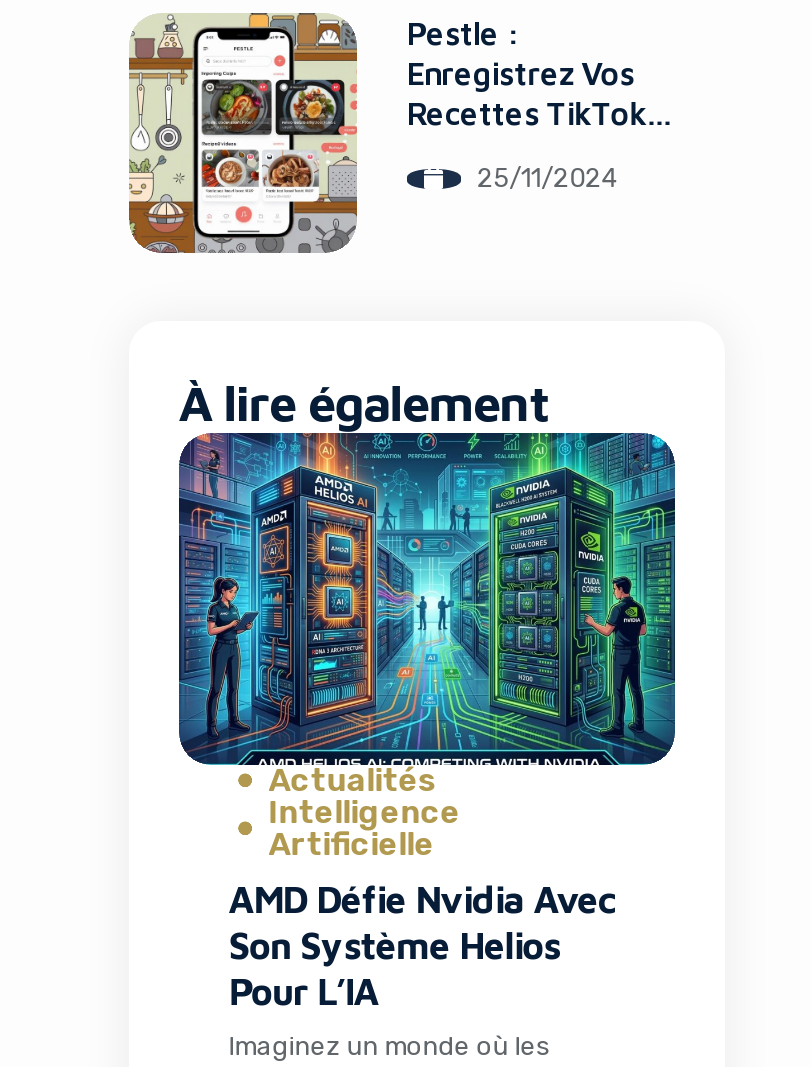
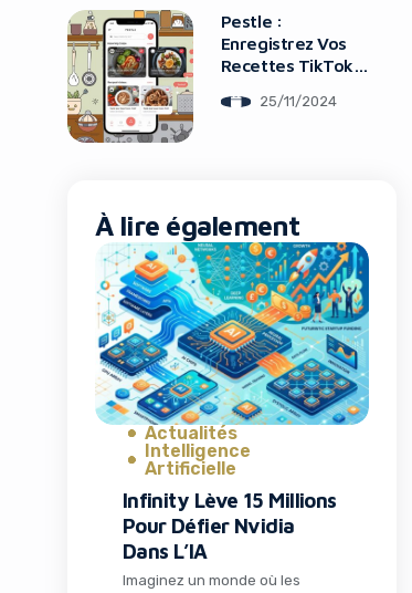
[177,431,677,767] [image] -> [95,241,370,426] [image]
[228,877,617,1013] AMD Défie Nvidia Avec | Son Système Helios | Pour L’IA -> [122,488,337,563] Infinity Lève 15 Millions | Pour Défier Nvidia | Dans L’IA

